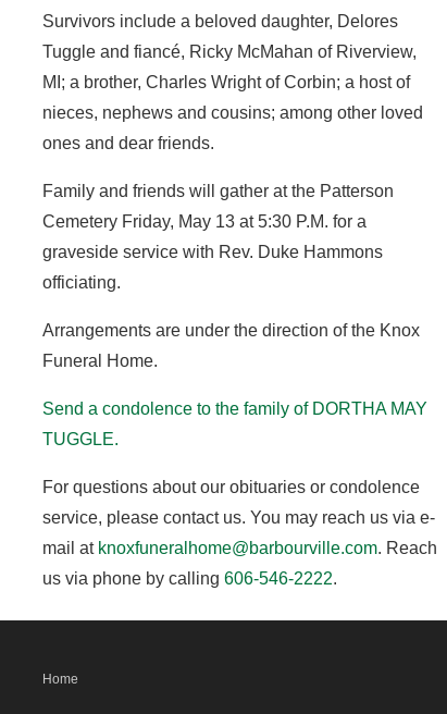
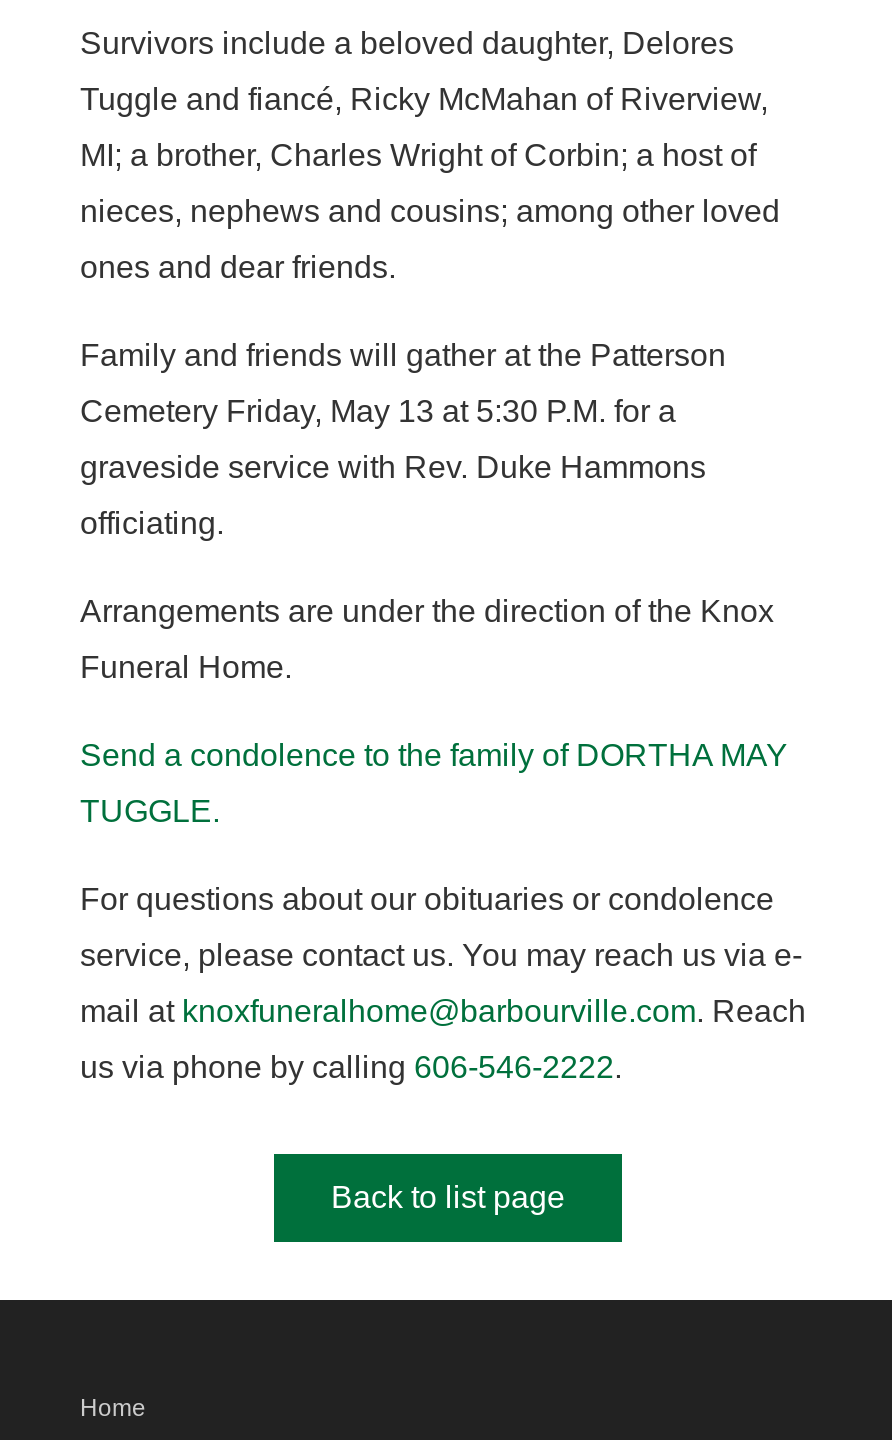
none -> [331,1180,565,1214] Back to list page

